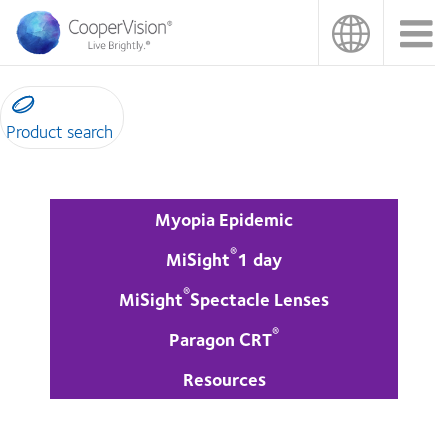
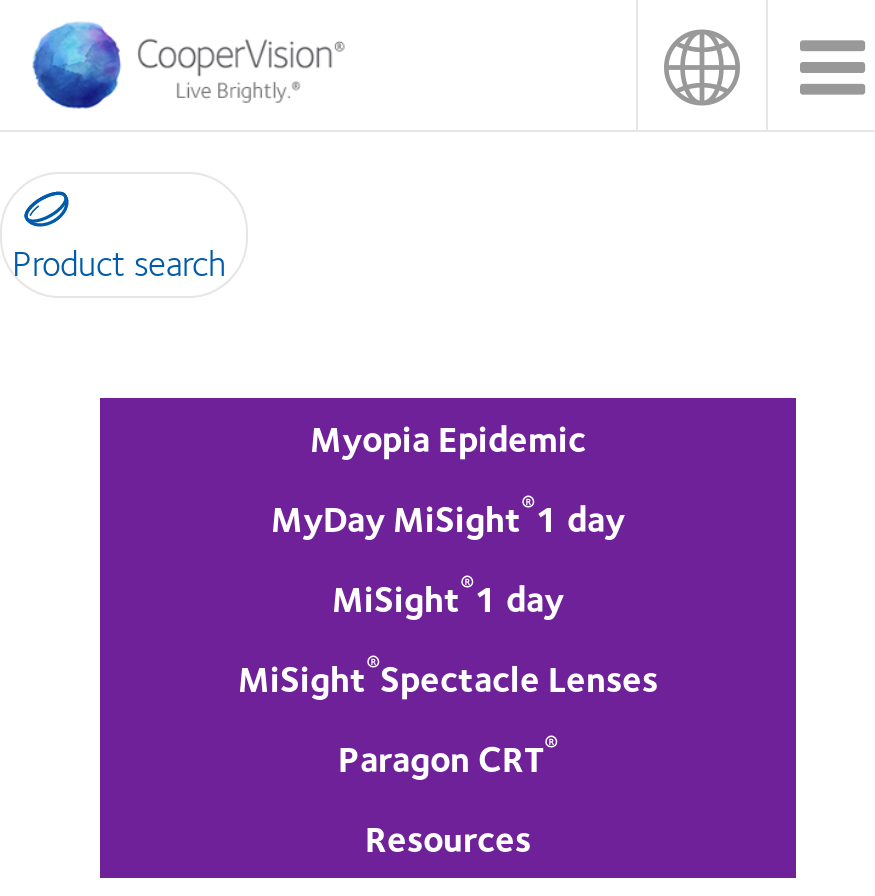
none -> [271,482,625,546] MyDay MiSight®1 day

